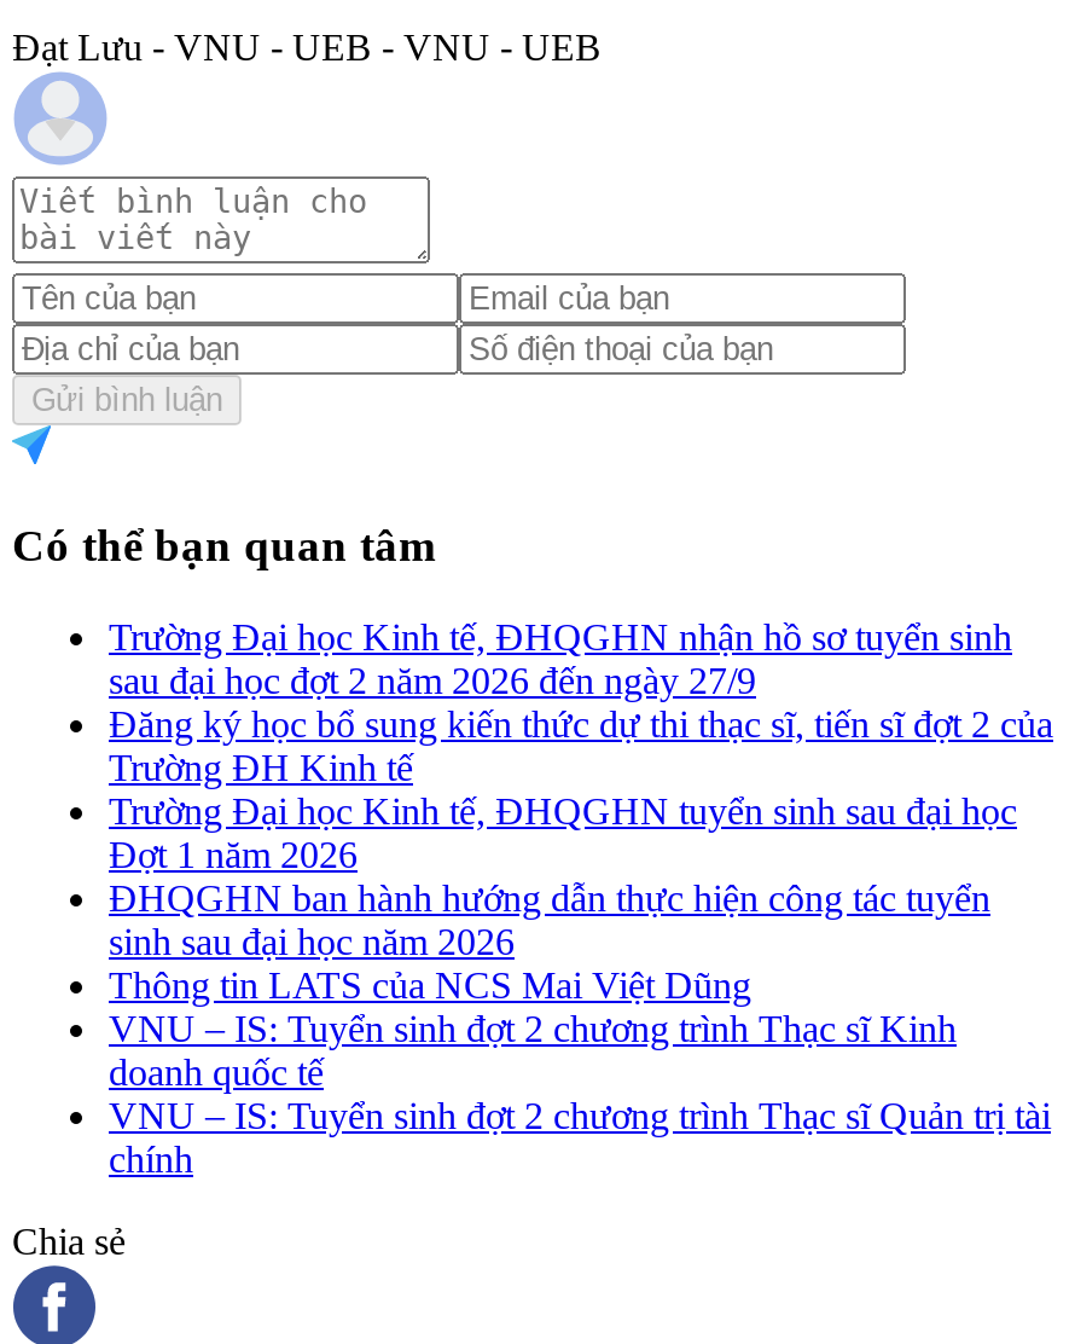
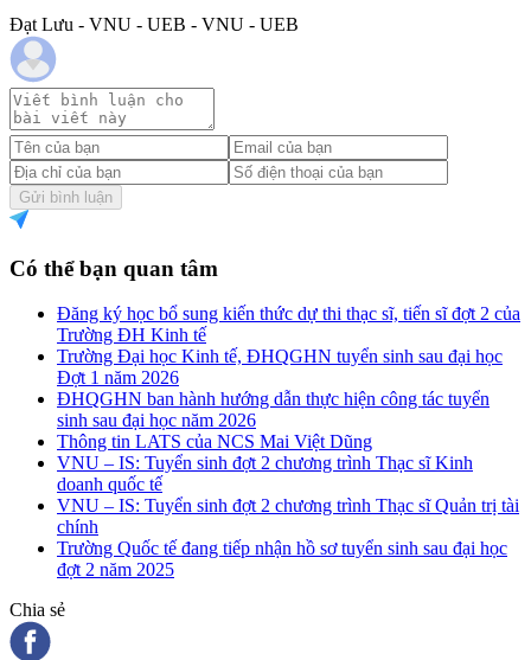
[109,617,1012,701] Trường Đại học Kinh tế, ĐHQGHN nhận hồ sơ tuyển sinh | sau đại học đợt 2 năm 2026 đến ngày 27/9 -> none
moved [109,704,1053,1180] -> [57,304,520,537]: Đăng ký học bổ sung kiến thức dự thi thạc sĩ, tiến sĩ đợt 2 của | Trường ĐH Kinh tế | Trường Đại học Kinh tế, ĐHQGHN tuyển sinh sau đại học | ... | VNU – IS: Tuyển sinh đợt 2 chương trình Thạc sĩ Quản trị tài | chính
none -> [57,538,507,580] Trường Quốc tế đang tiếp nhận hồ sơ tuyển sinh sau đại học | đợt 2 năm 2025

